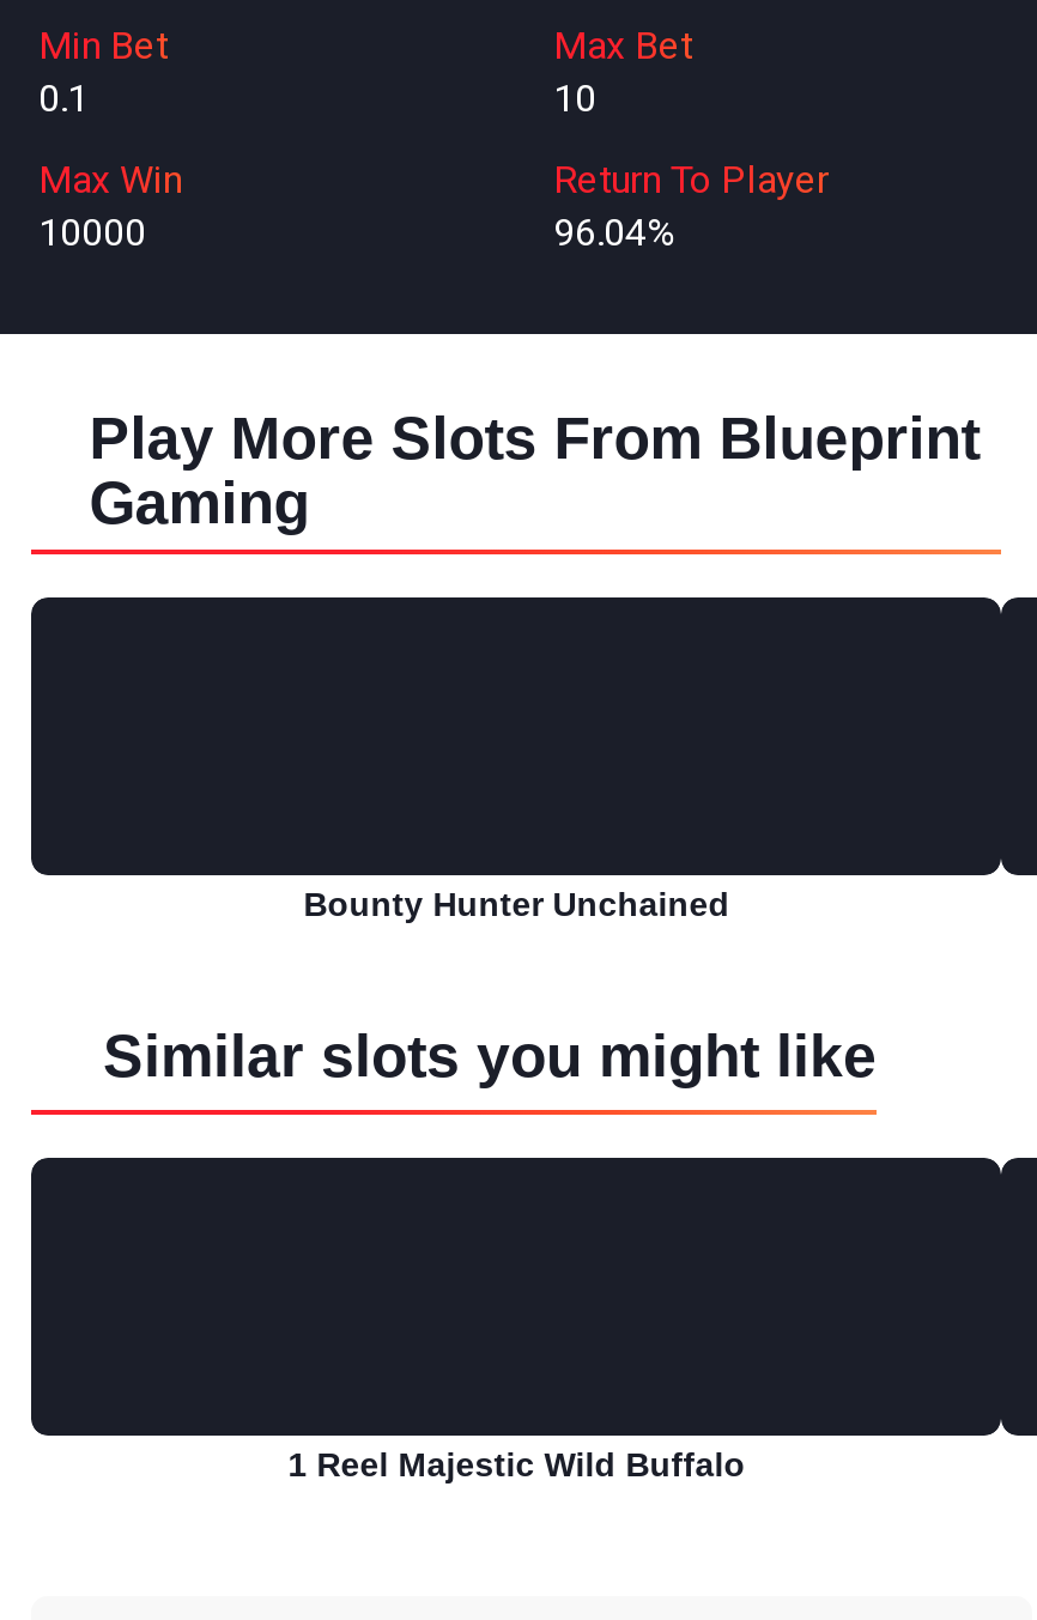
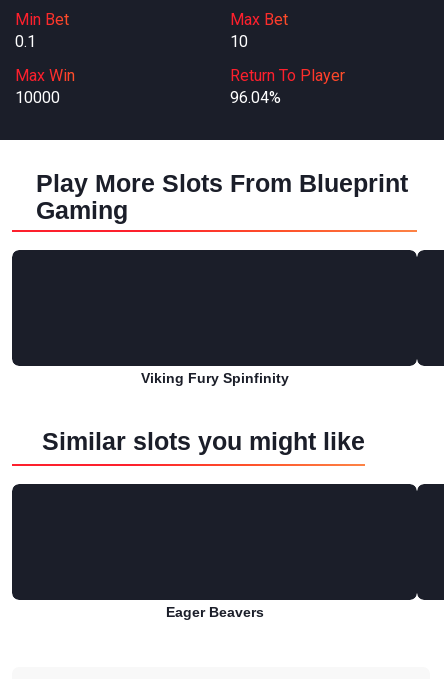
[303,885,730,923] Bounty Hunter Unchained -> [141,370,289,386] Viking Fury Spinfinity
[288,1445,745,1484] 1 Reel Majestic Wild Buffalo -> [166,604,264,620] Eager Beavers

